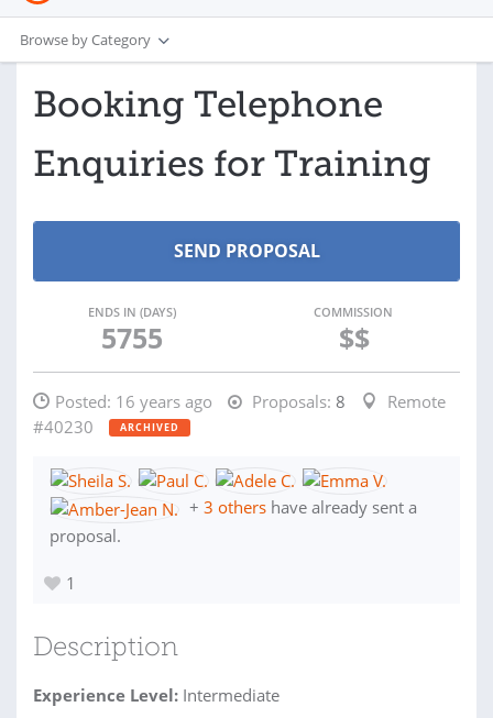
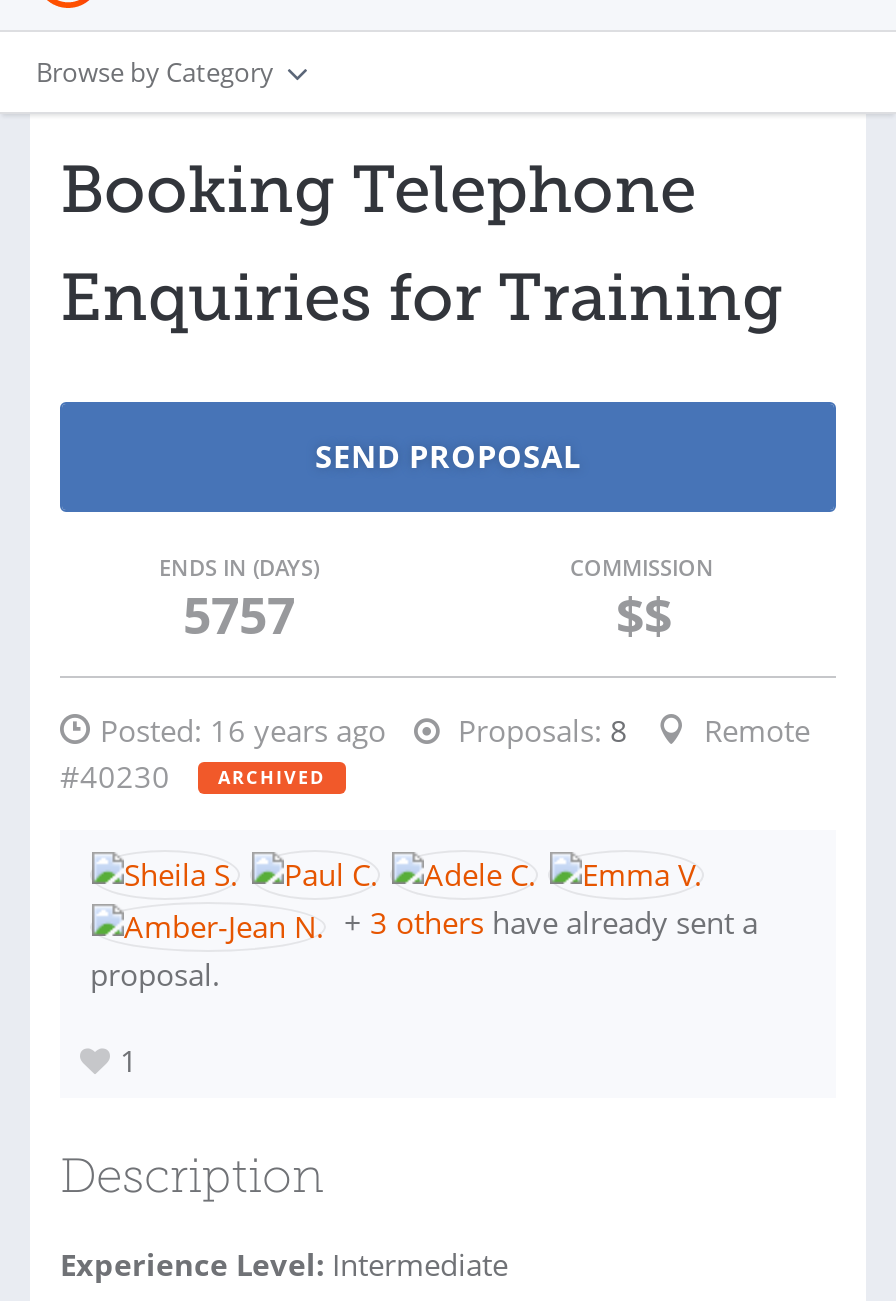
[101,319,162,356] 5755 -> [183,580,295,648] 5757

